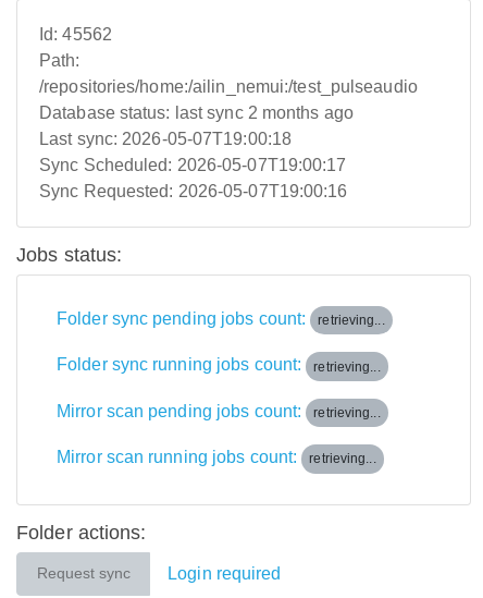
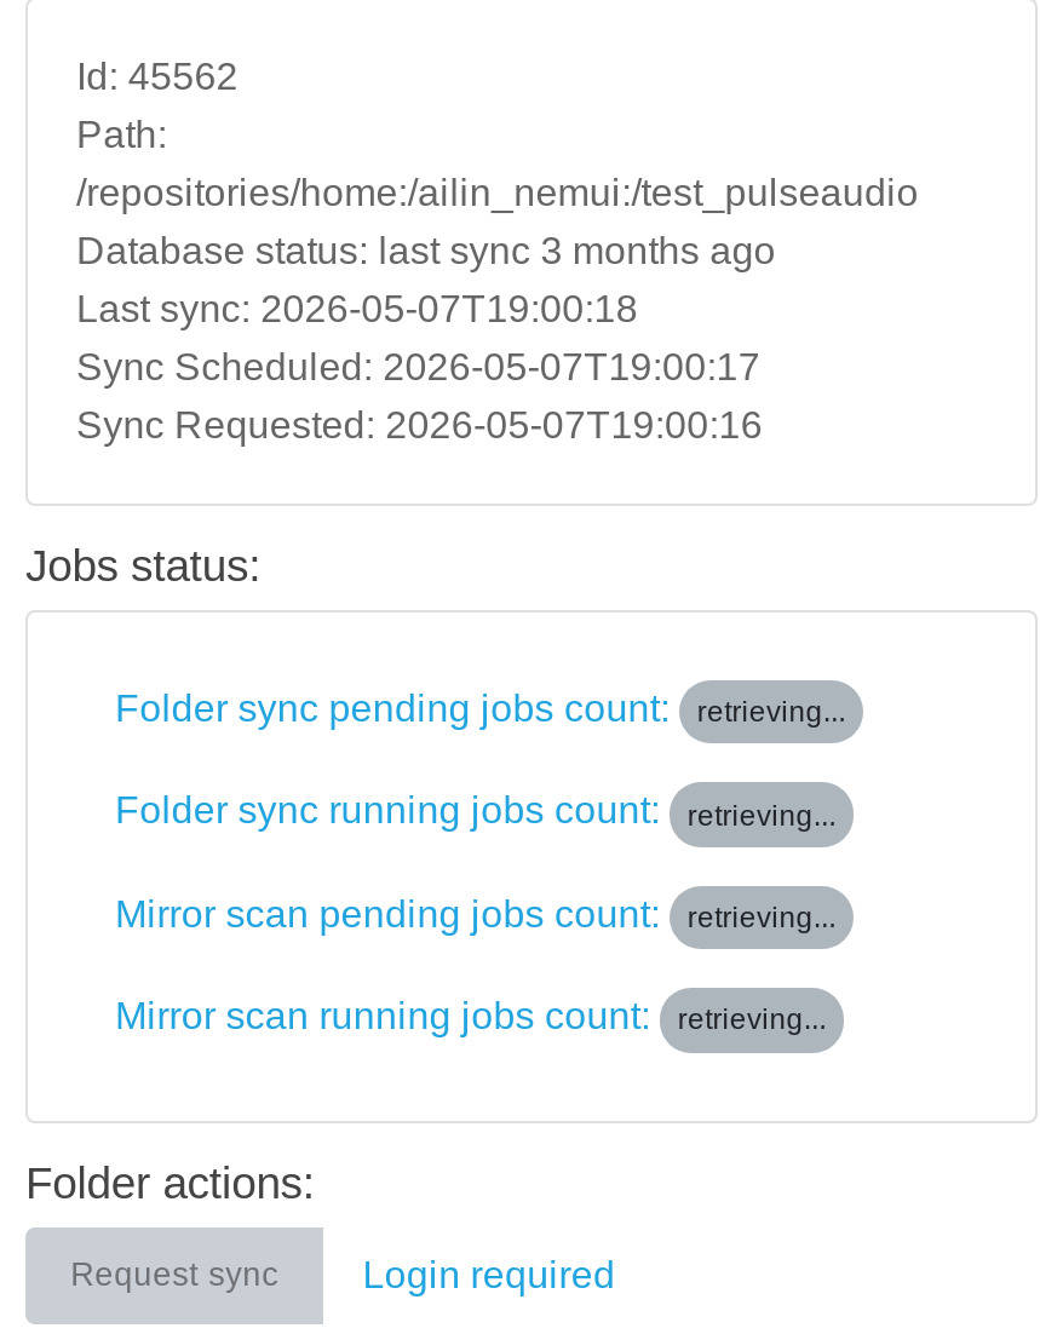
[39,103,353,122] Database status: last sync 2 months ago -> [76,230,776,271] Database status: last sync 3 months ago

